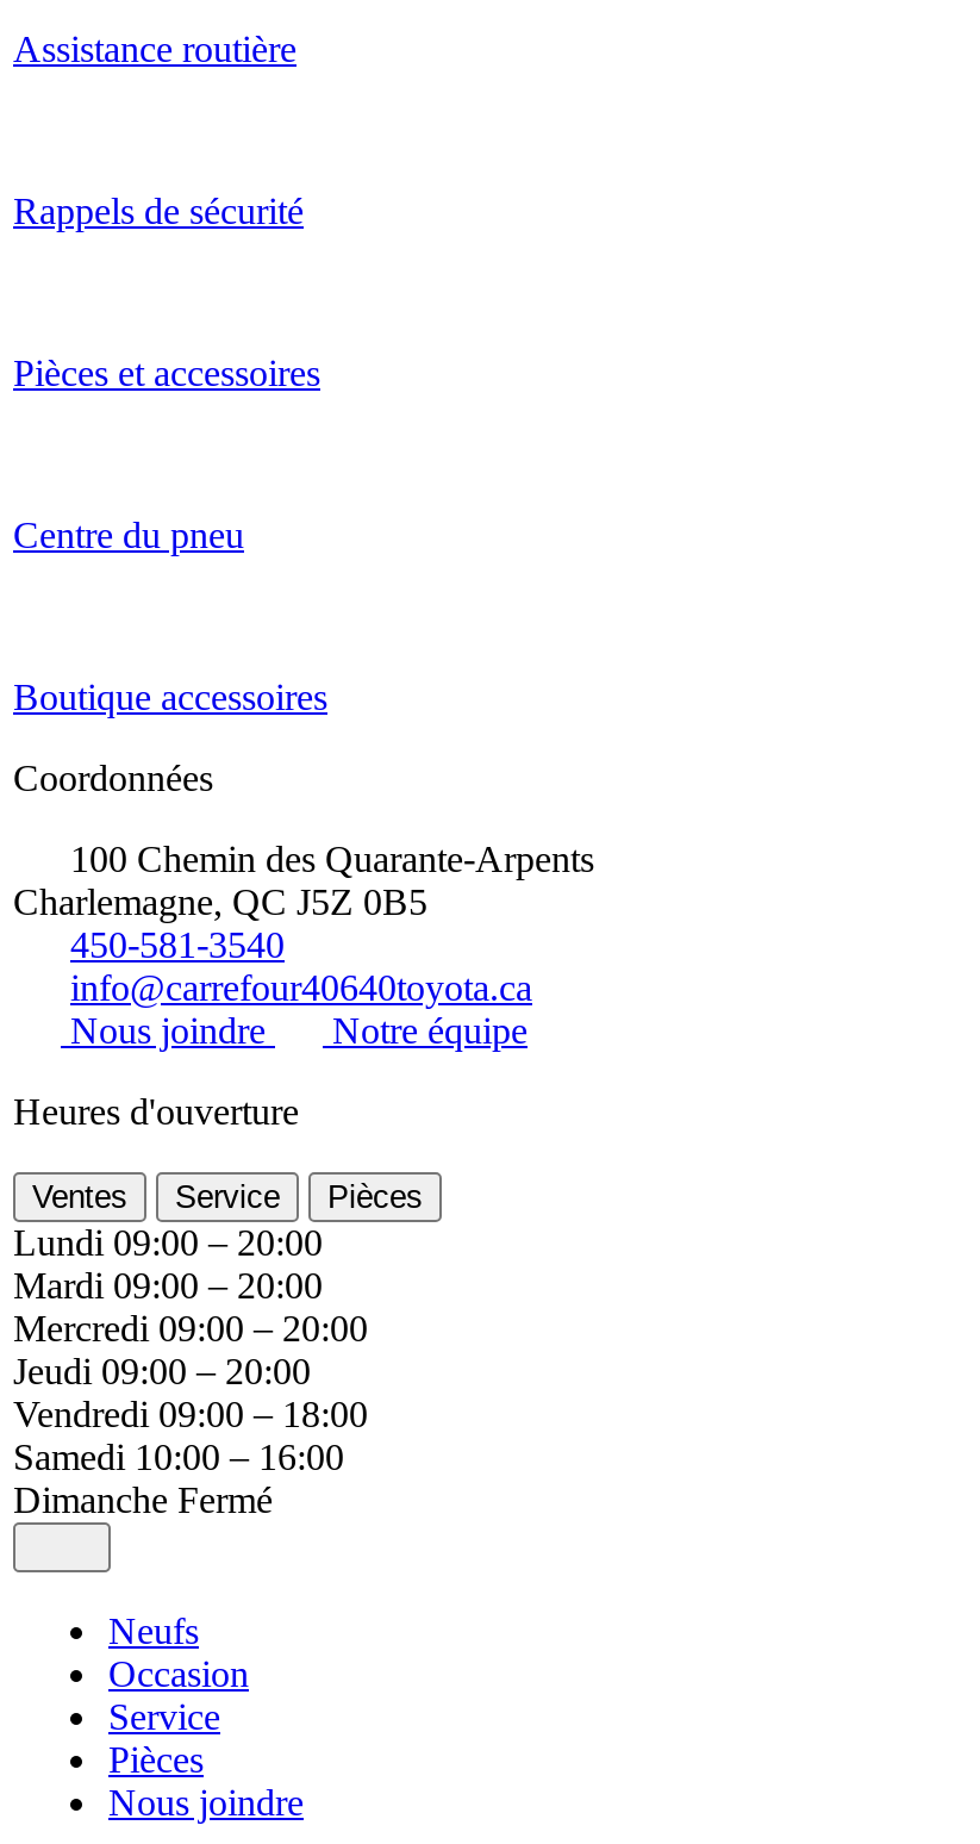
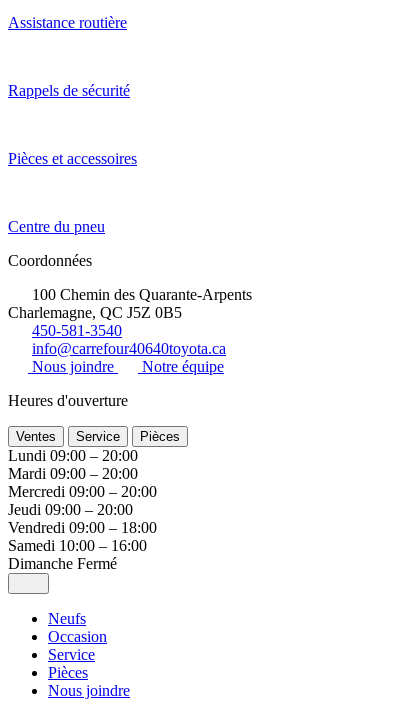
[13,677,327,717] Boutique accessoires -> none

